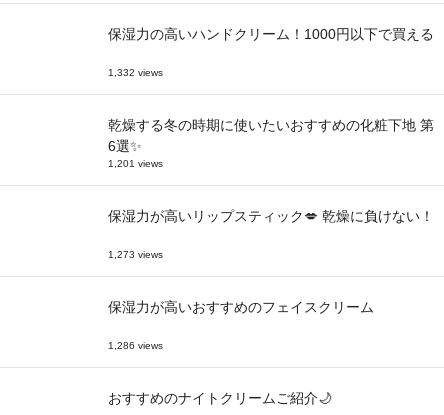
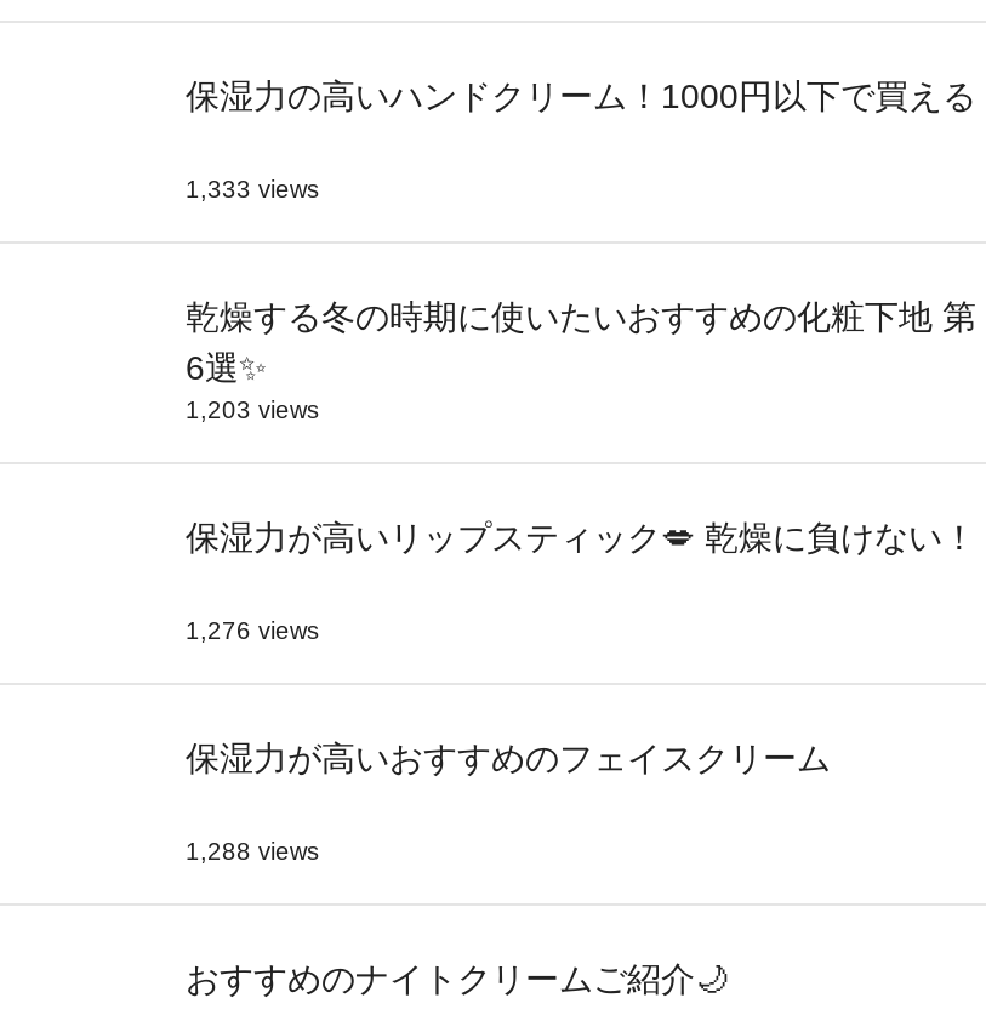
[108,66,163,77] 1,332 views -> [186,175,319,201] 1,333 views
[108,157,163,168] 1,201 views -> [186,395,319,422] 1,203 views
[108,248,163,259] 1,273 views -> [186,616,319,643] 1,276 views
[108,339,163,350] 1,286 views -> [186,837,319,863] 1,288 views

